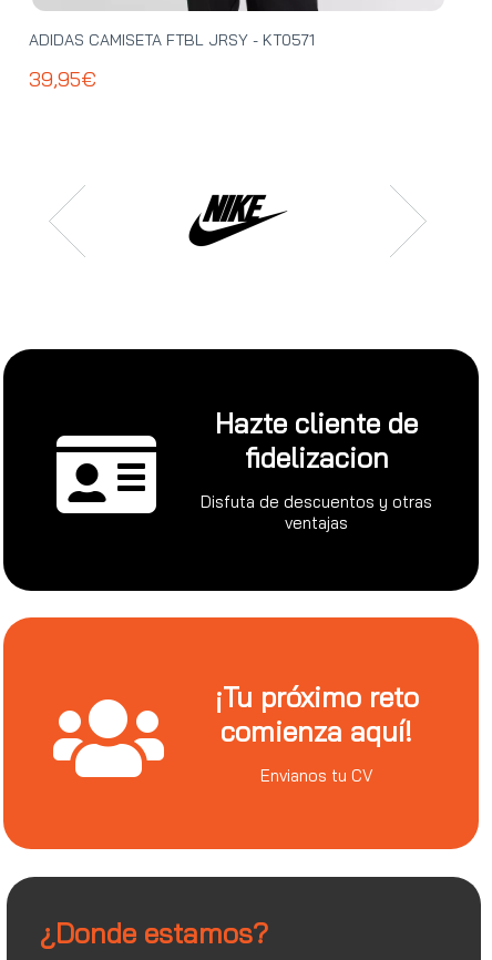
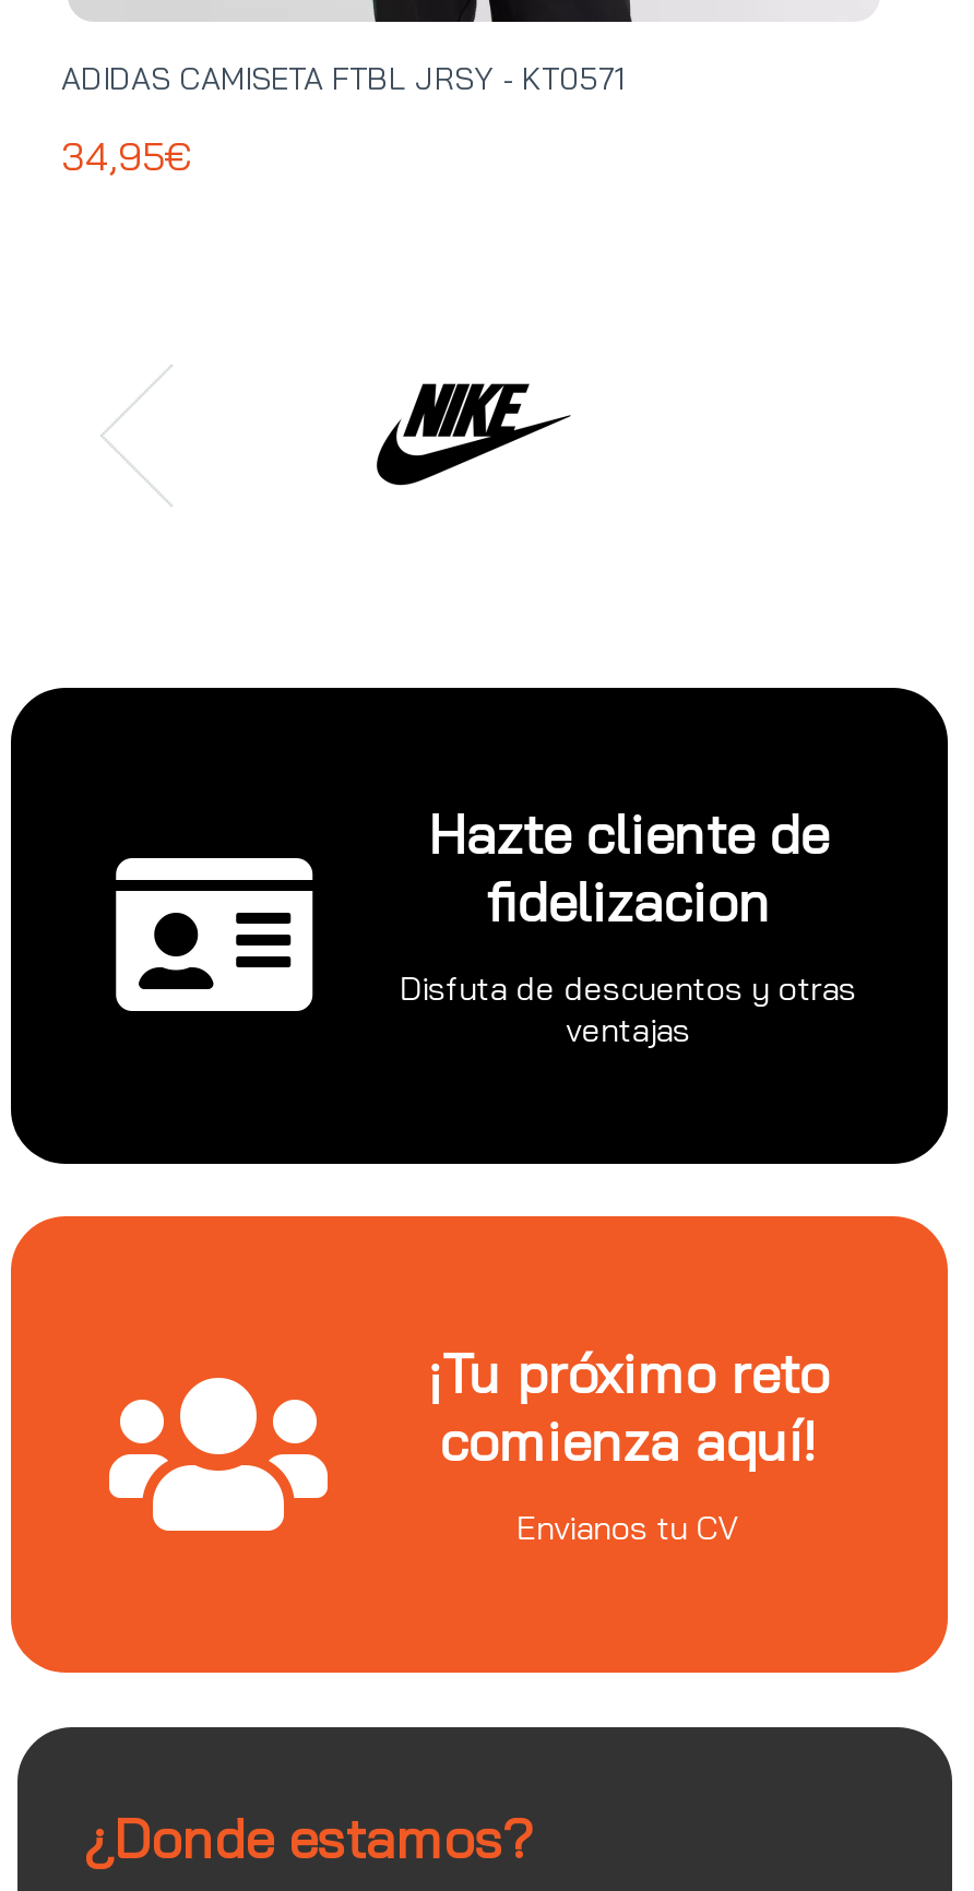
[29,66,96,92] 39,95€ -> [61,131,194,181] 34,95€

